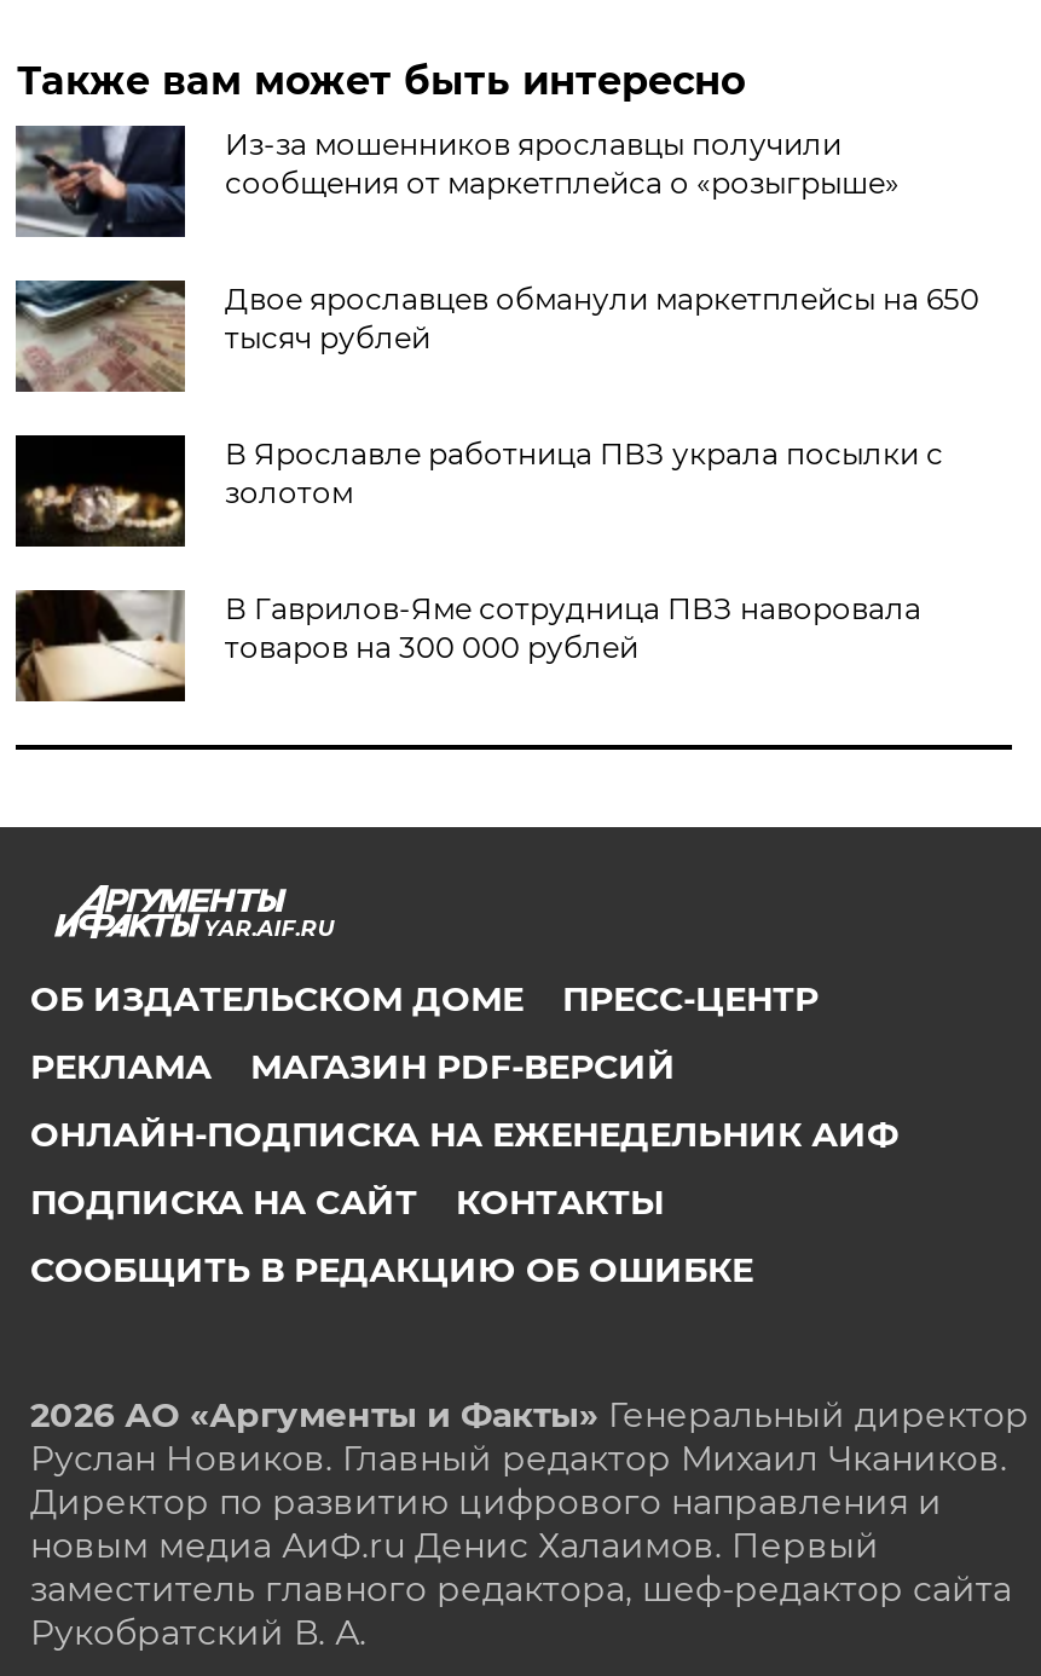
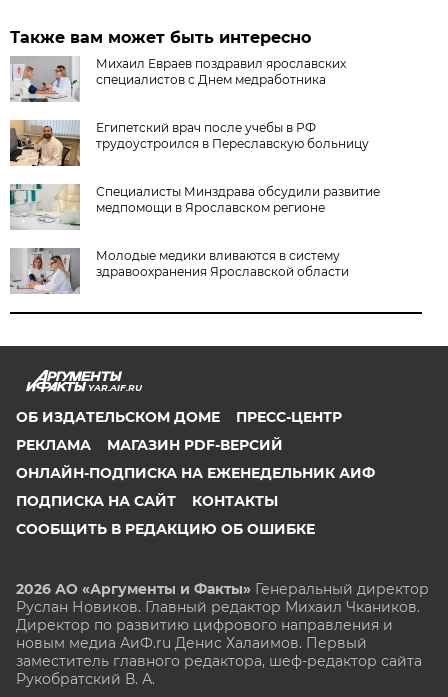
[16,123,899,239] [image] | Из-за мошенников ярославцы получили | сообщения от маркетплейса о «розыгрыше» -> [10,56,346,103] [image] | Михаил Евраев поздравил ярославских | специалистов с Днем медработника
[13,278,979,394] [image] | Двое ярославцев обманули маркетплейсы на 650 | тысяч рублей -> [9,119,369,167] [image] | Египетский врач после учебы в РФ | трудоустроился в Переславскую больницу
[13,433,943,549] [image] | В Ярославле работница ПВЗ украла посылки с | золотом -> [9,183,380,230] [image] | Специалисты Минздрава обсудили развитие | медпомощи в Ярославском регионе
[16,588,921,704] [image] | В Гаврилов‑Яме сотрудница ПВЗ наворовала | товаров на 300 000 рублей -> [10,247,349,295] [image] | Молодые медики вливаются в систему | здравоохранения Ярославской области

